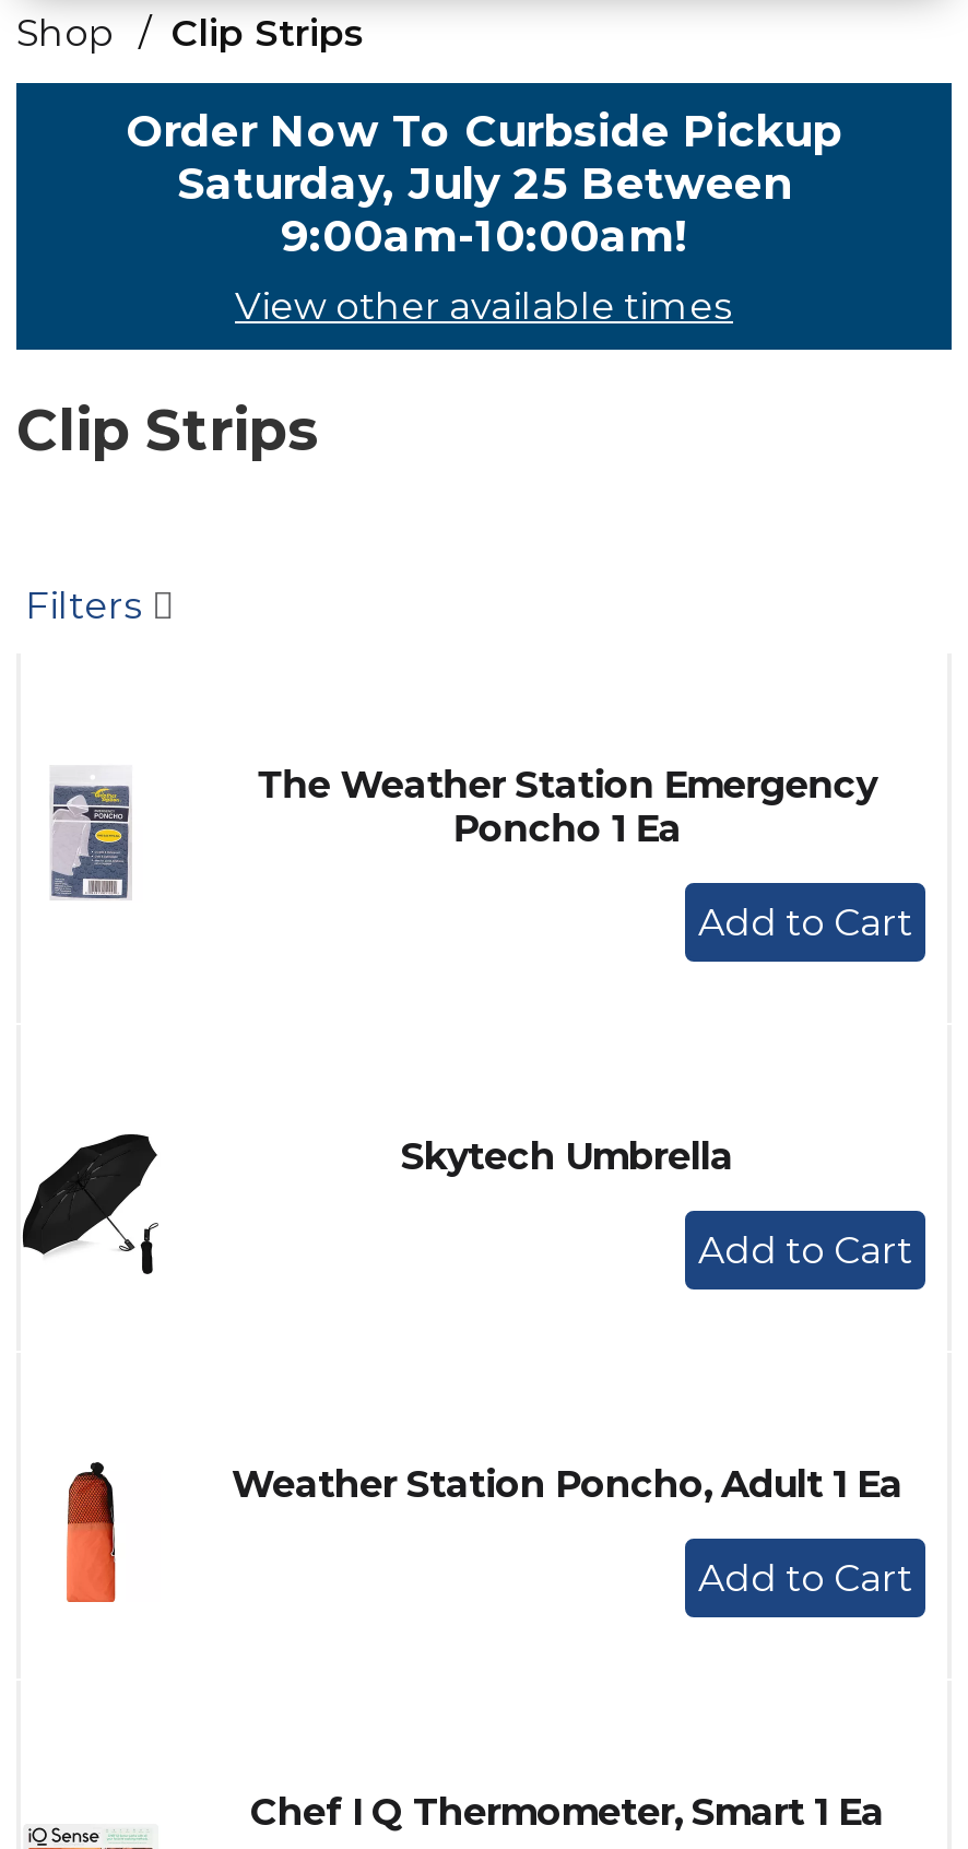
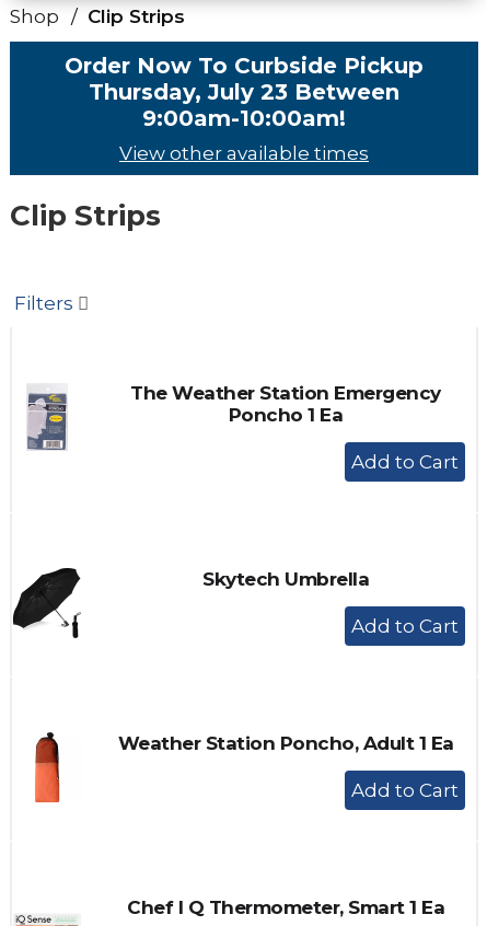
[177,157,791,210] Saturday, July 25 Between -> [89,79,399,105] Thursday, July 23 Between

